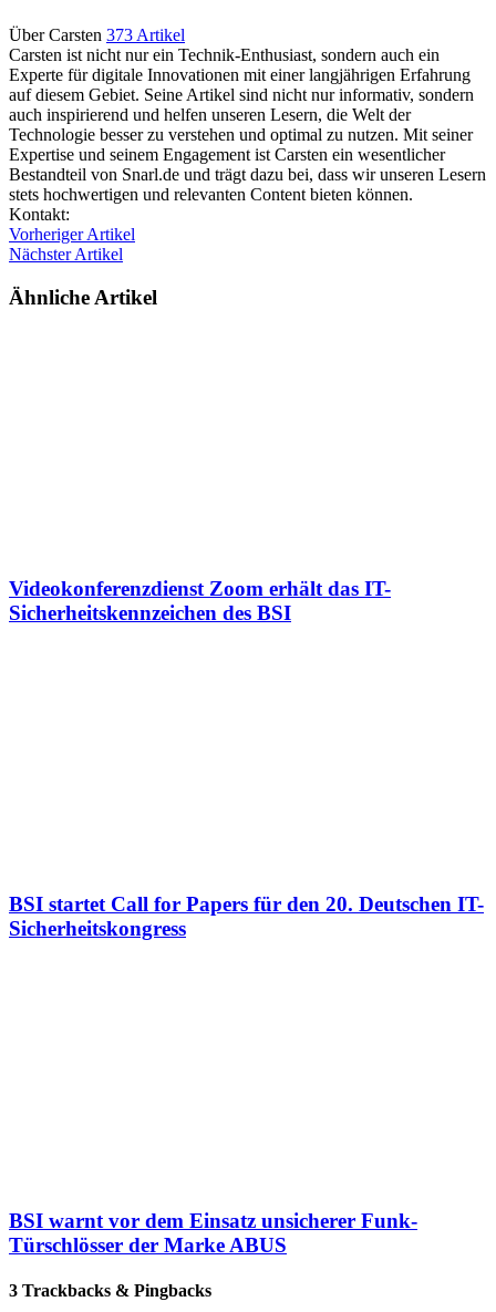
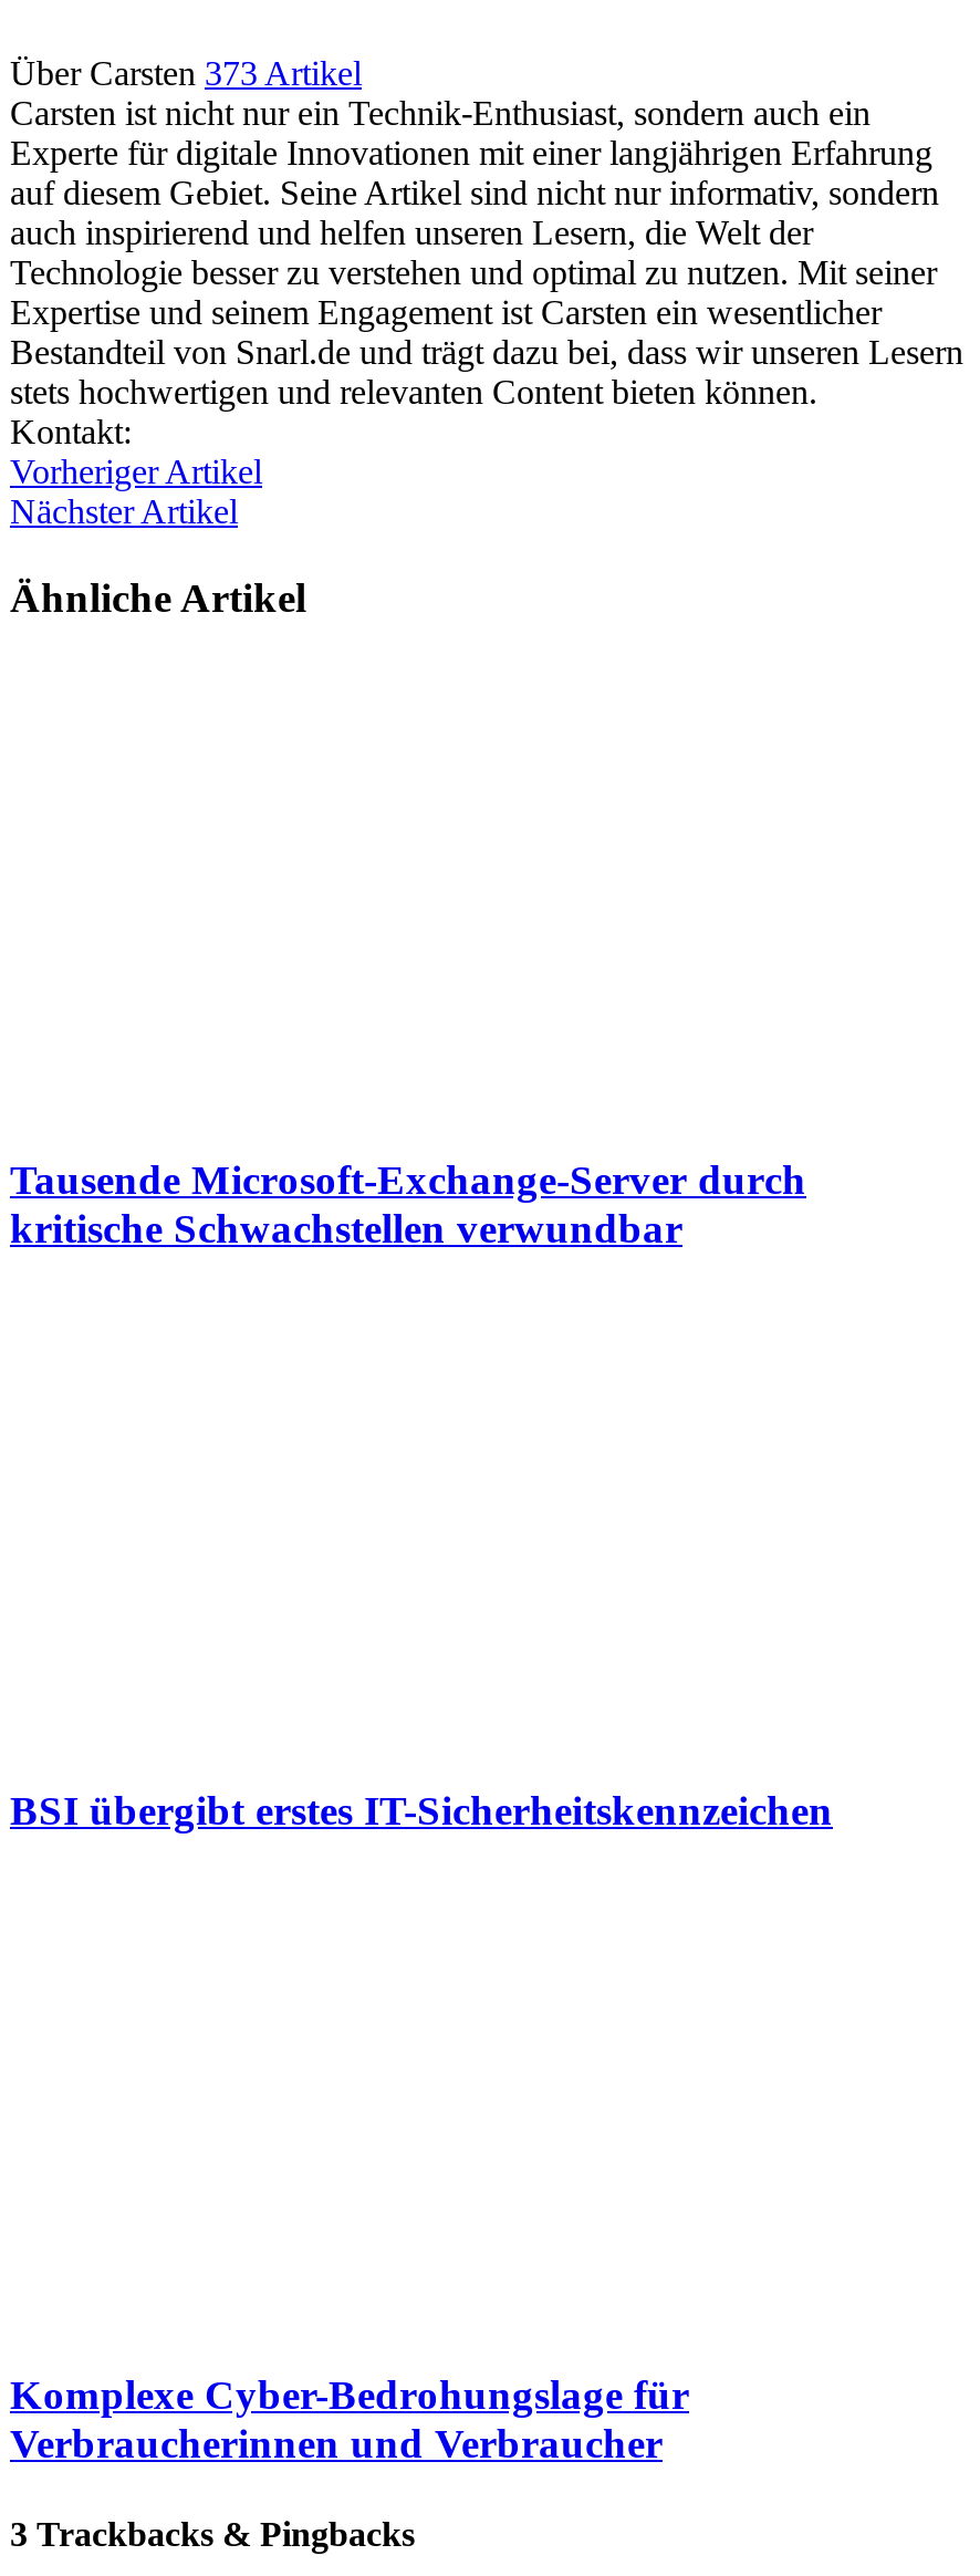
[9,577,391,624] Videokonferenzdienst Zoom erhält das IT- | Sicherheitskennzeichen des BSI -> [10,1156,806,1251] Tausende Microsoft-Exchange-Server durch | kritische Schwachstellen verwundbar
[9,893,484,940] BSI startet Call for Papers für den 20. Deutschen IT- | Sicherheitskongress -> [10,1788,833,1834] BSI übergibt erstes IT-Sicherheitskennzeichen
[9,1209,417,1256] BSI warnt vor dem Einsatz unsicherer Funk- | Türschlösser der Marke ABUS -> [10,2371,689,2466] Komplexe Cyber-Bedrohungslage für | Verbraucherinnen und Verbraucher

